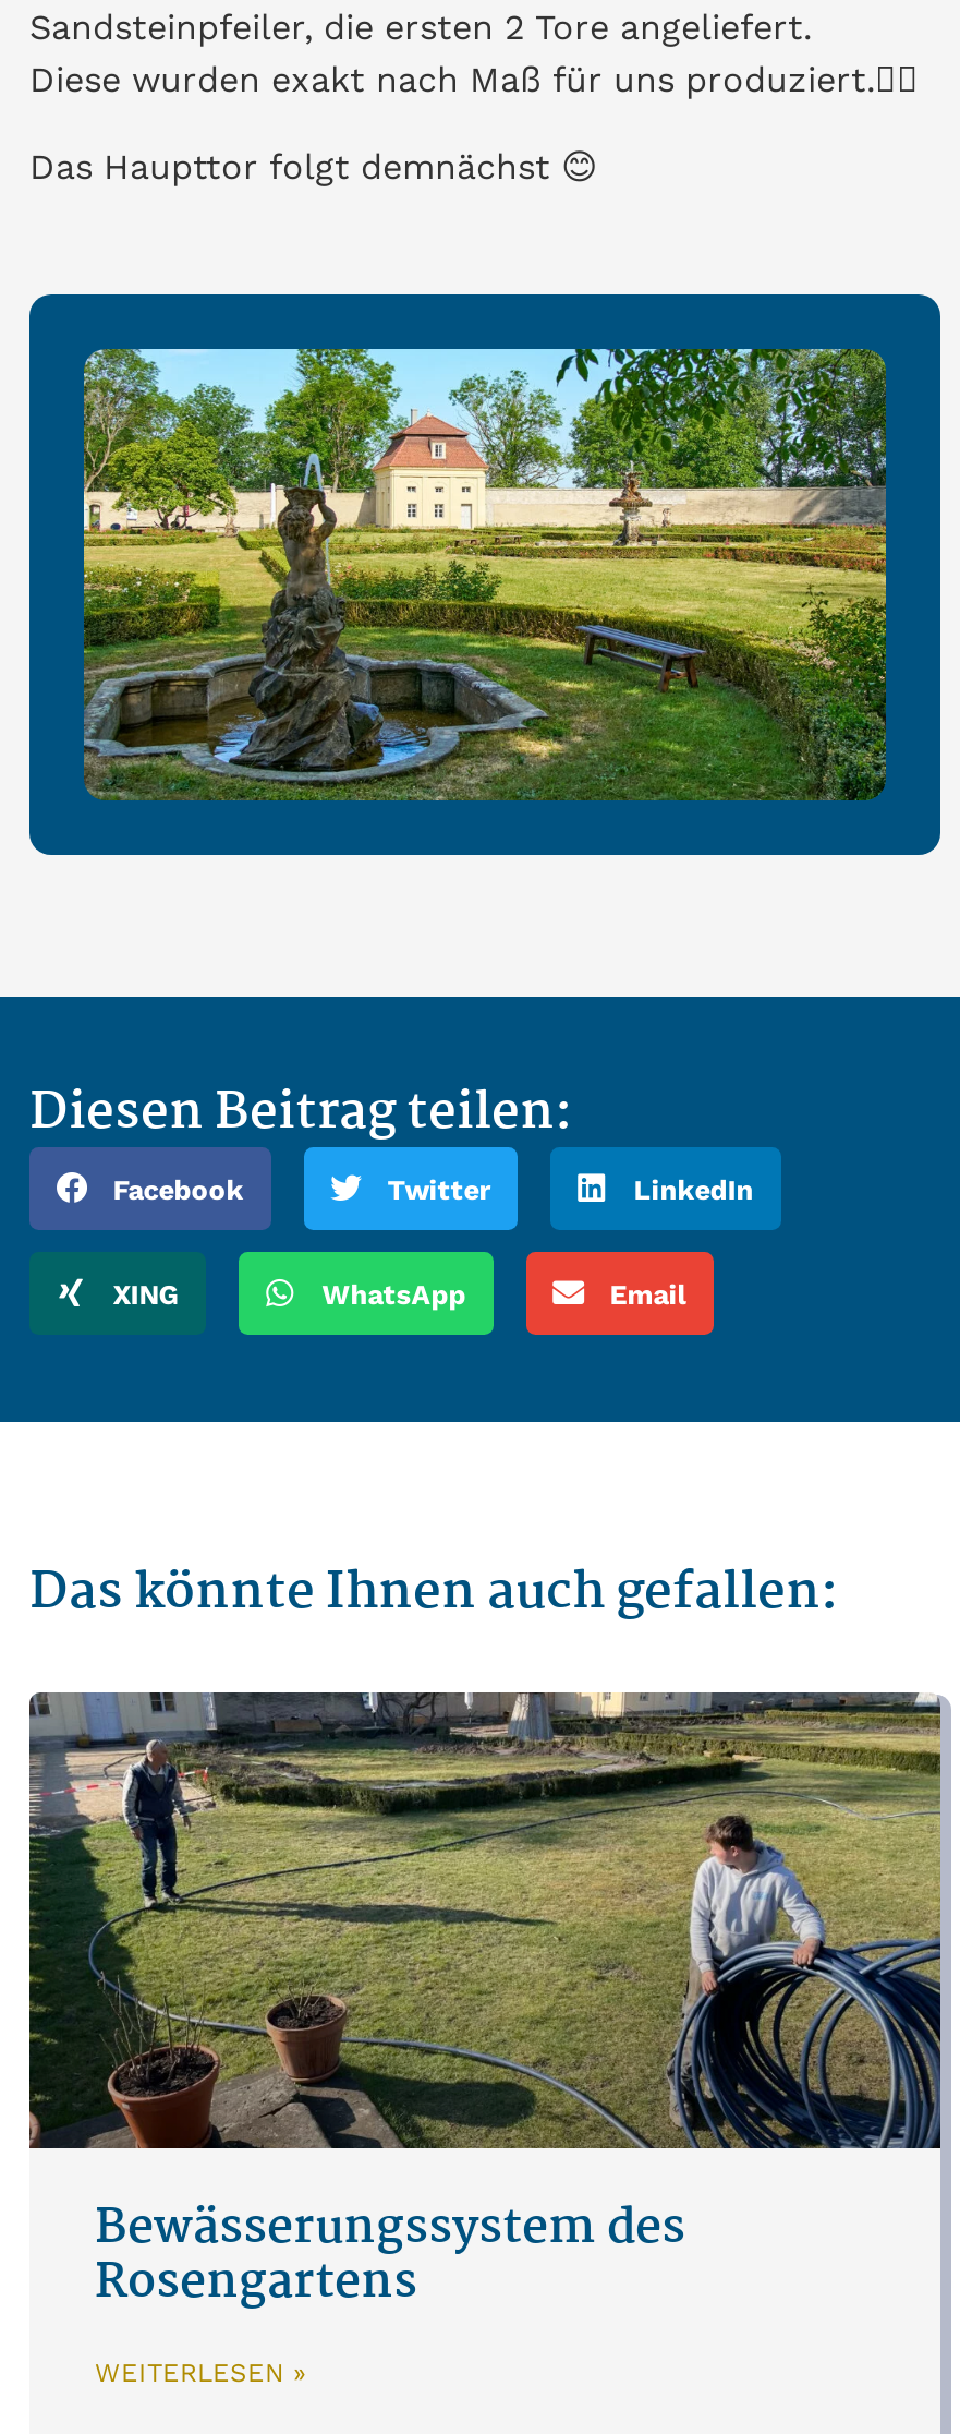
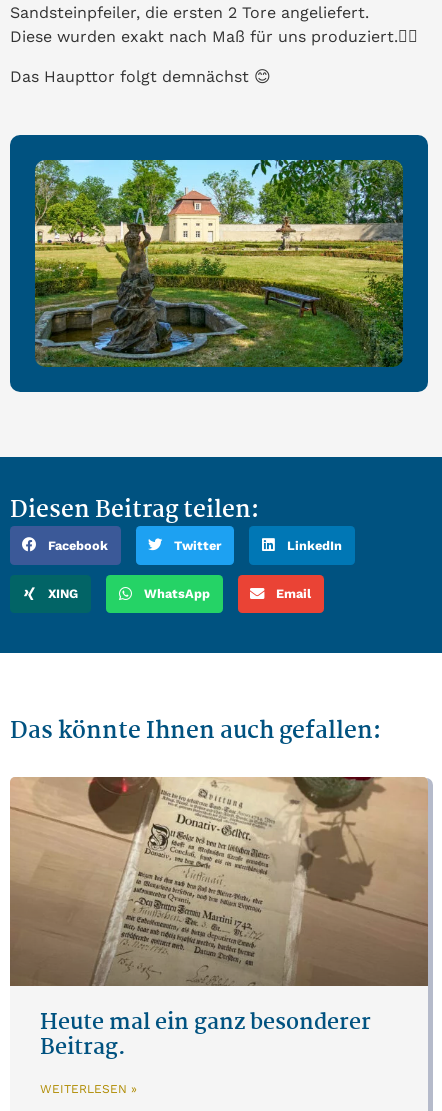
[27,1690,943,2324] [image] | Bewässerungssystem des | Rosengartens -> [9,776,429,1066] [image] | Heute mal ein ganz besonderer | Beitrag.

